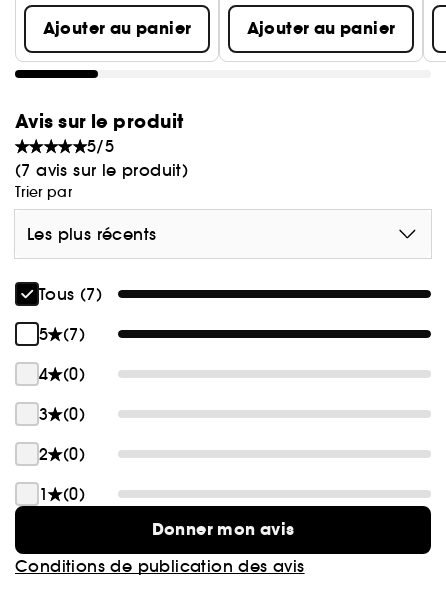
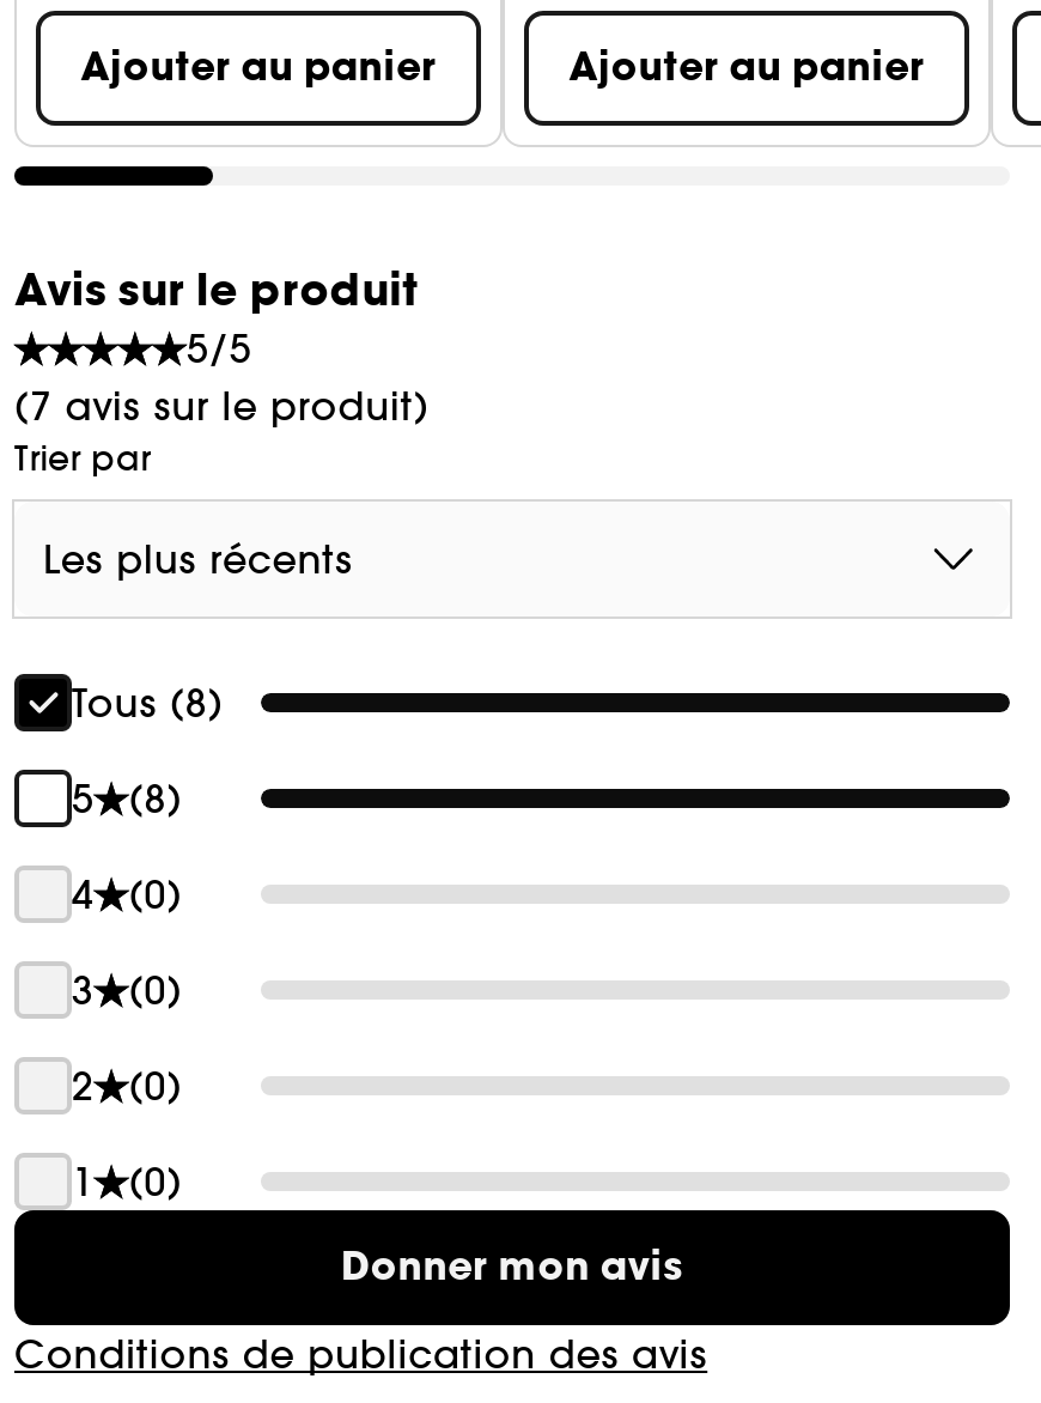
[39,284,102,304] Tous (7) -> [72,679,223,727] Tous (8)
[39,324,85,344] 5 (7) -> [72,775,182,822] 5 (8)

